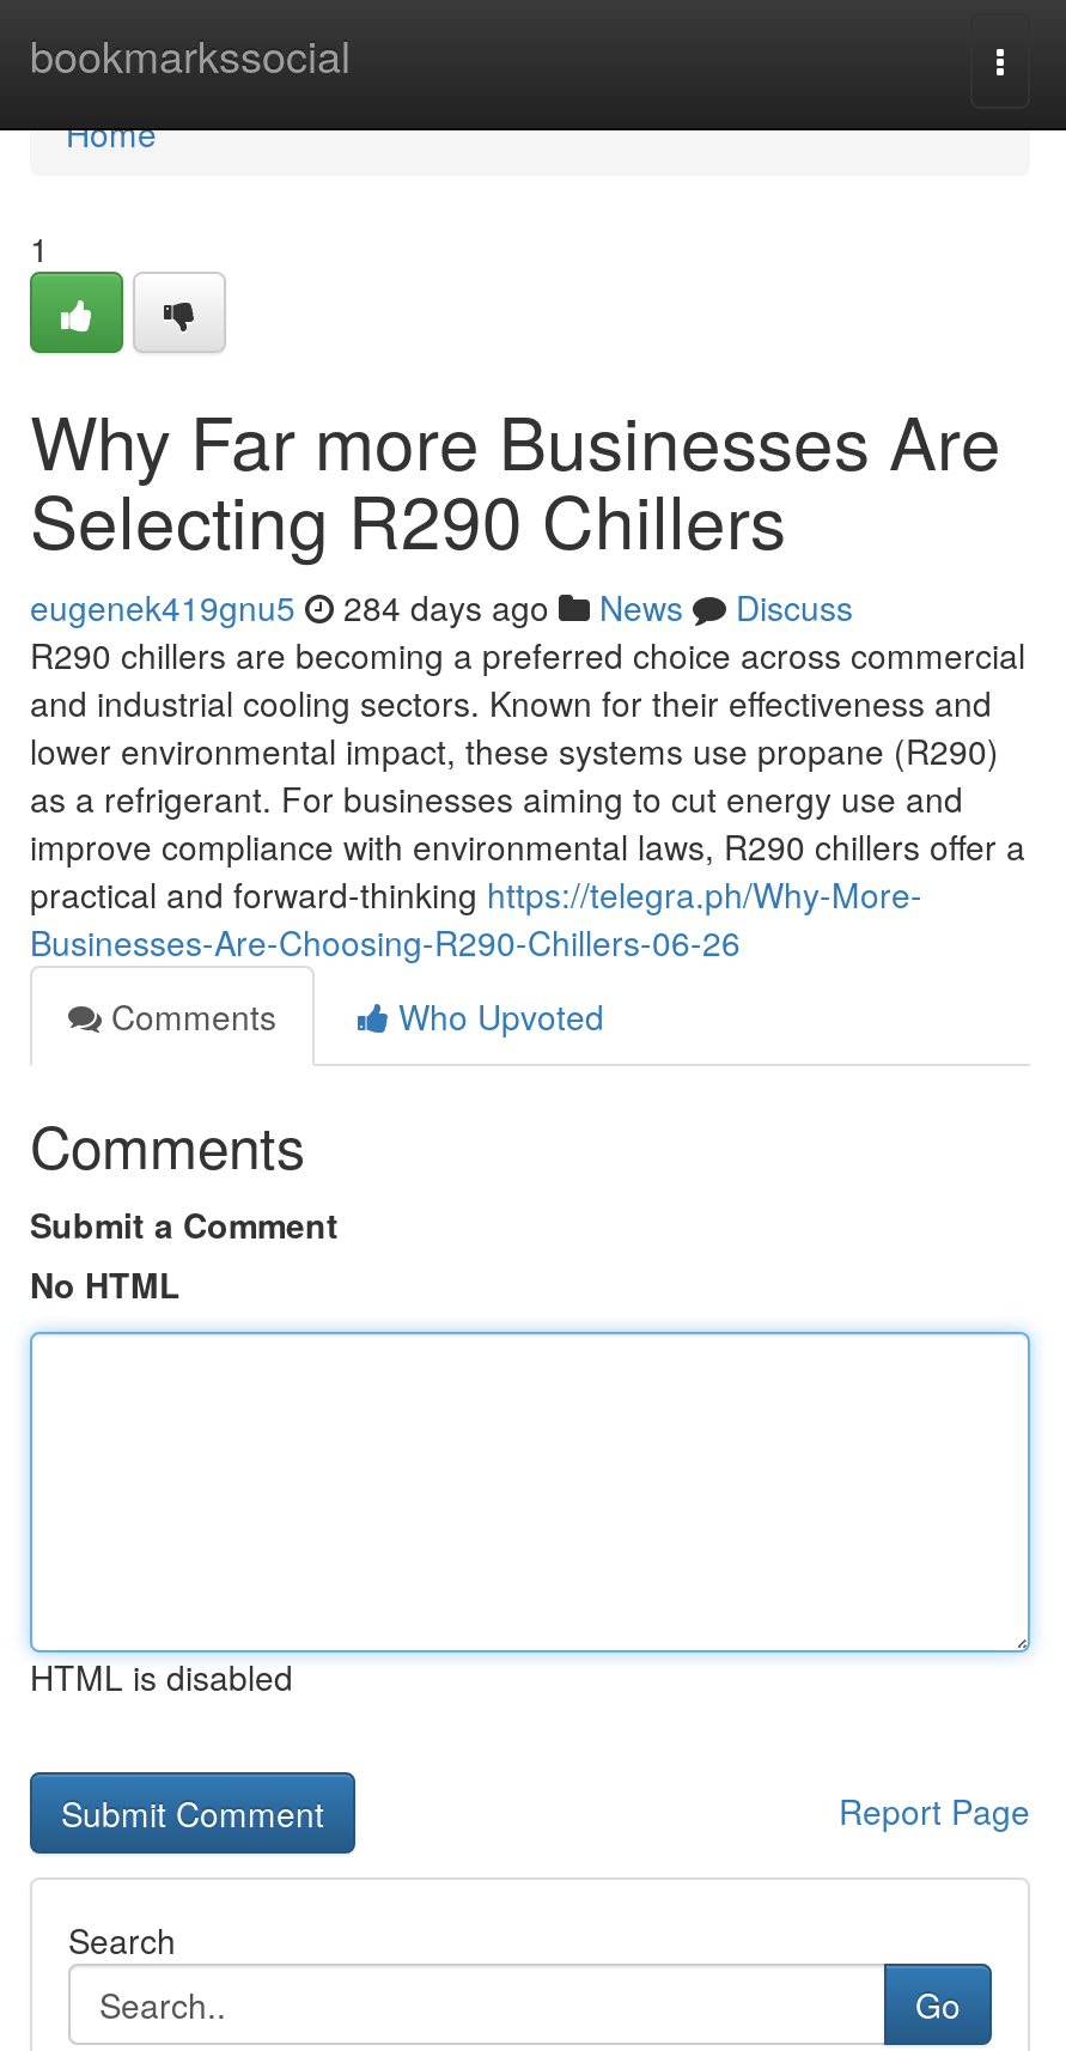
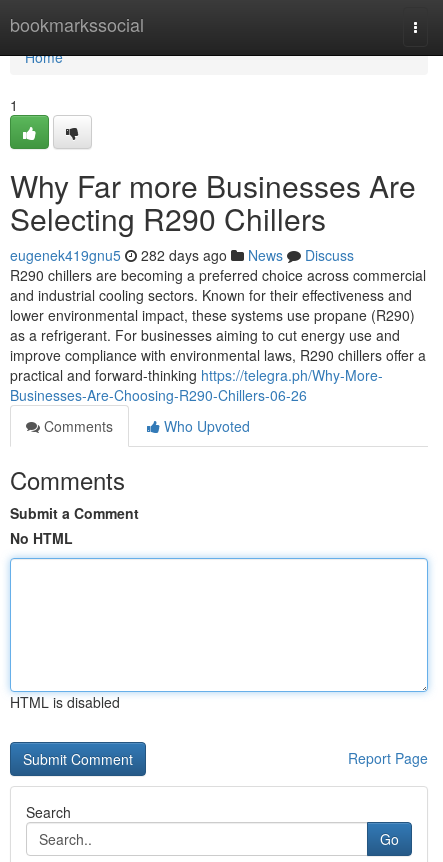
[30,583,853,631] eugenek419gnu5 284 days ago News Discuss -> [10,245,354,265] eugenek419gnu5 282 days ago News Discuss

